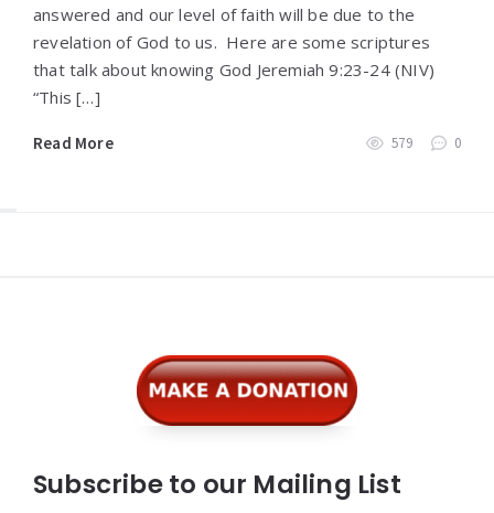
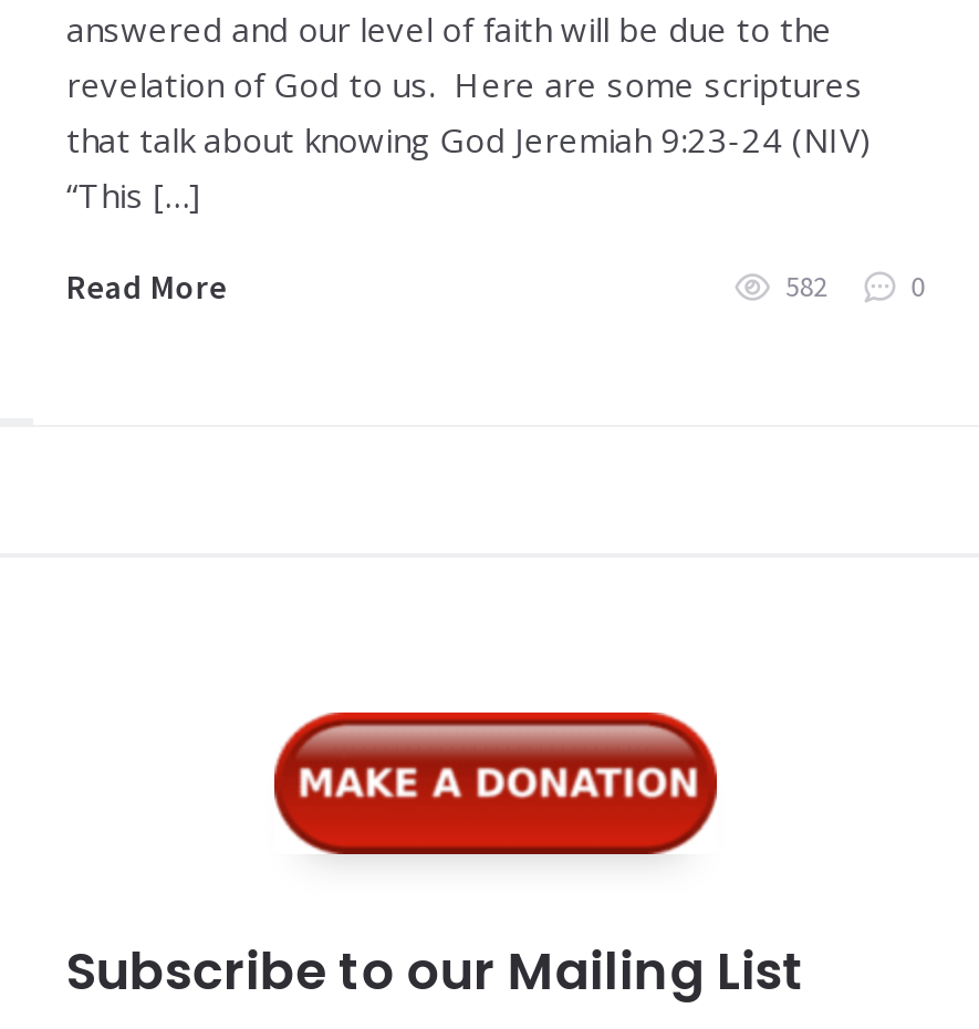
[392,134,412,153] 579 -> [786,269,827,306] 582

